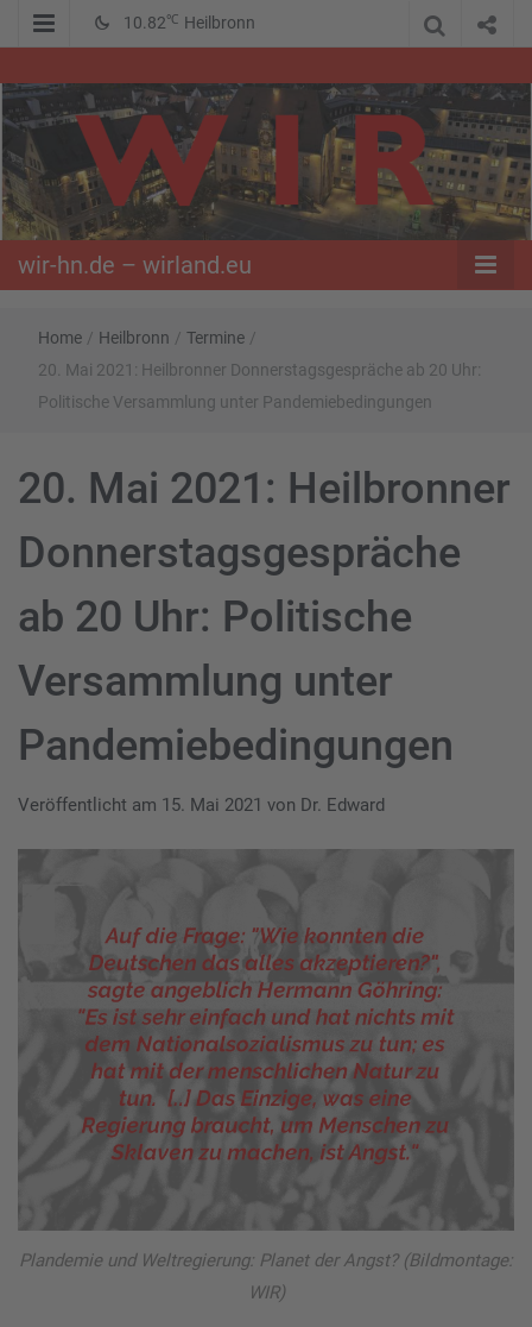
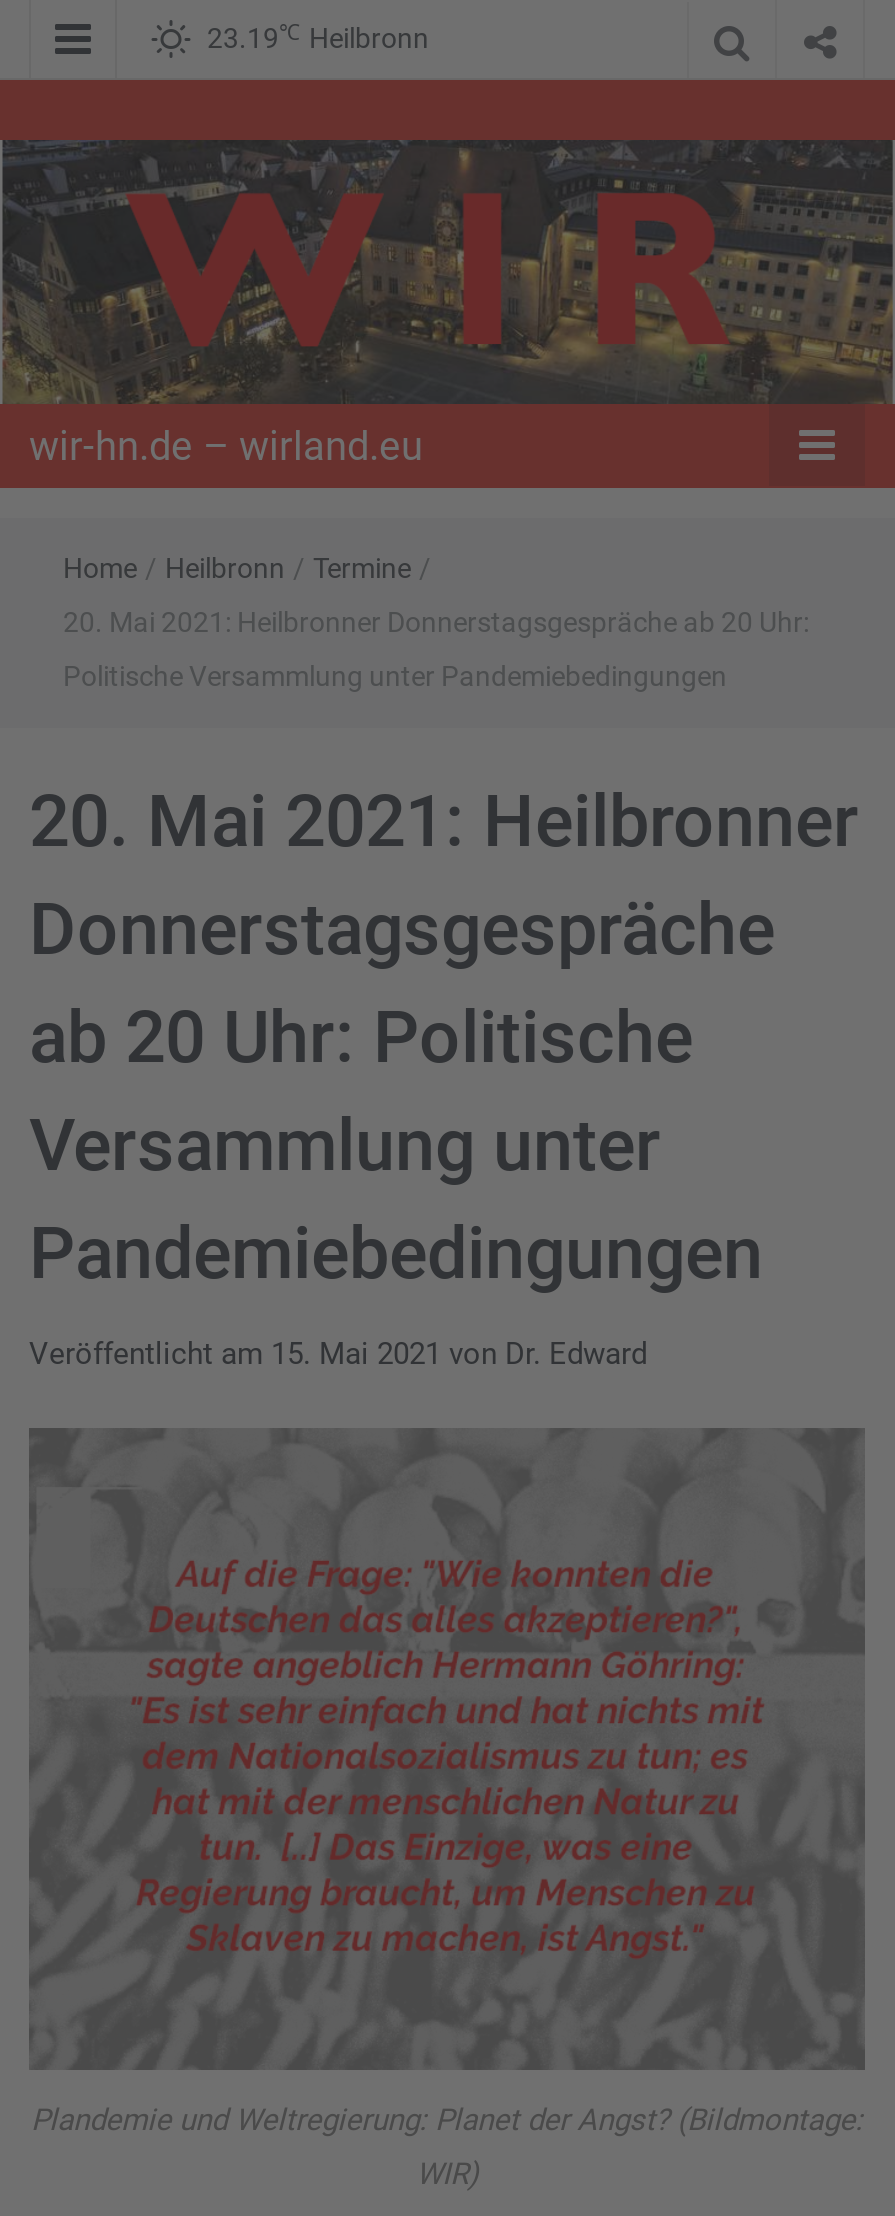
[123,12,255,32] 10.82℃ Heilbronn -> [207,20,429,54] 23.19℃ Heilbronn

